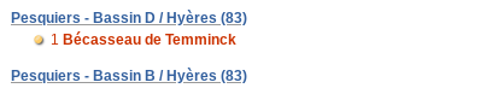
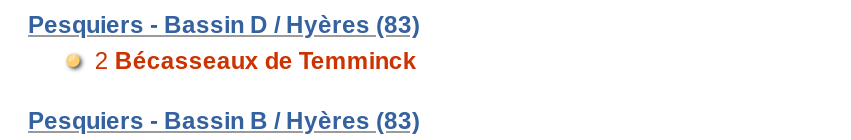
[51,32,237,49] 1 Bécasseau de Temminck -> [95,47,417,75] 2 Bécasseaux de Temminck

